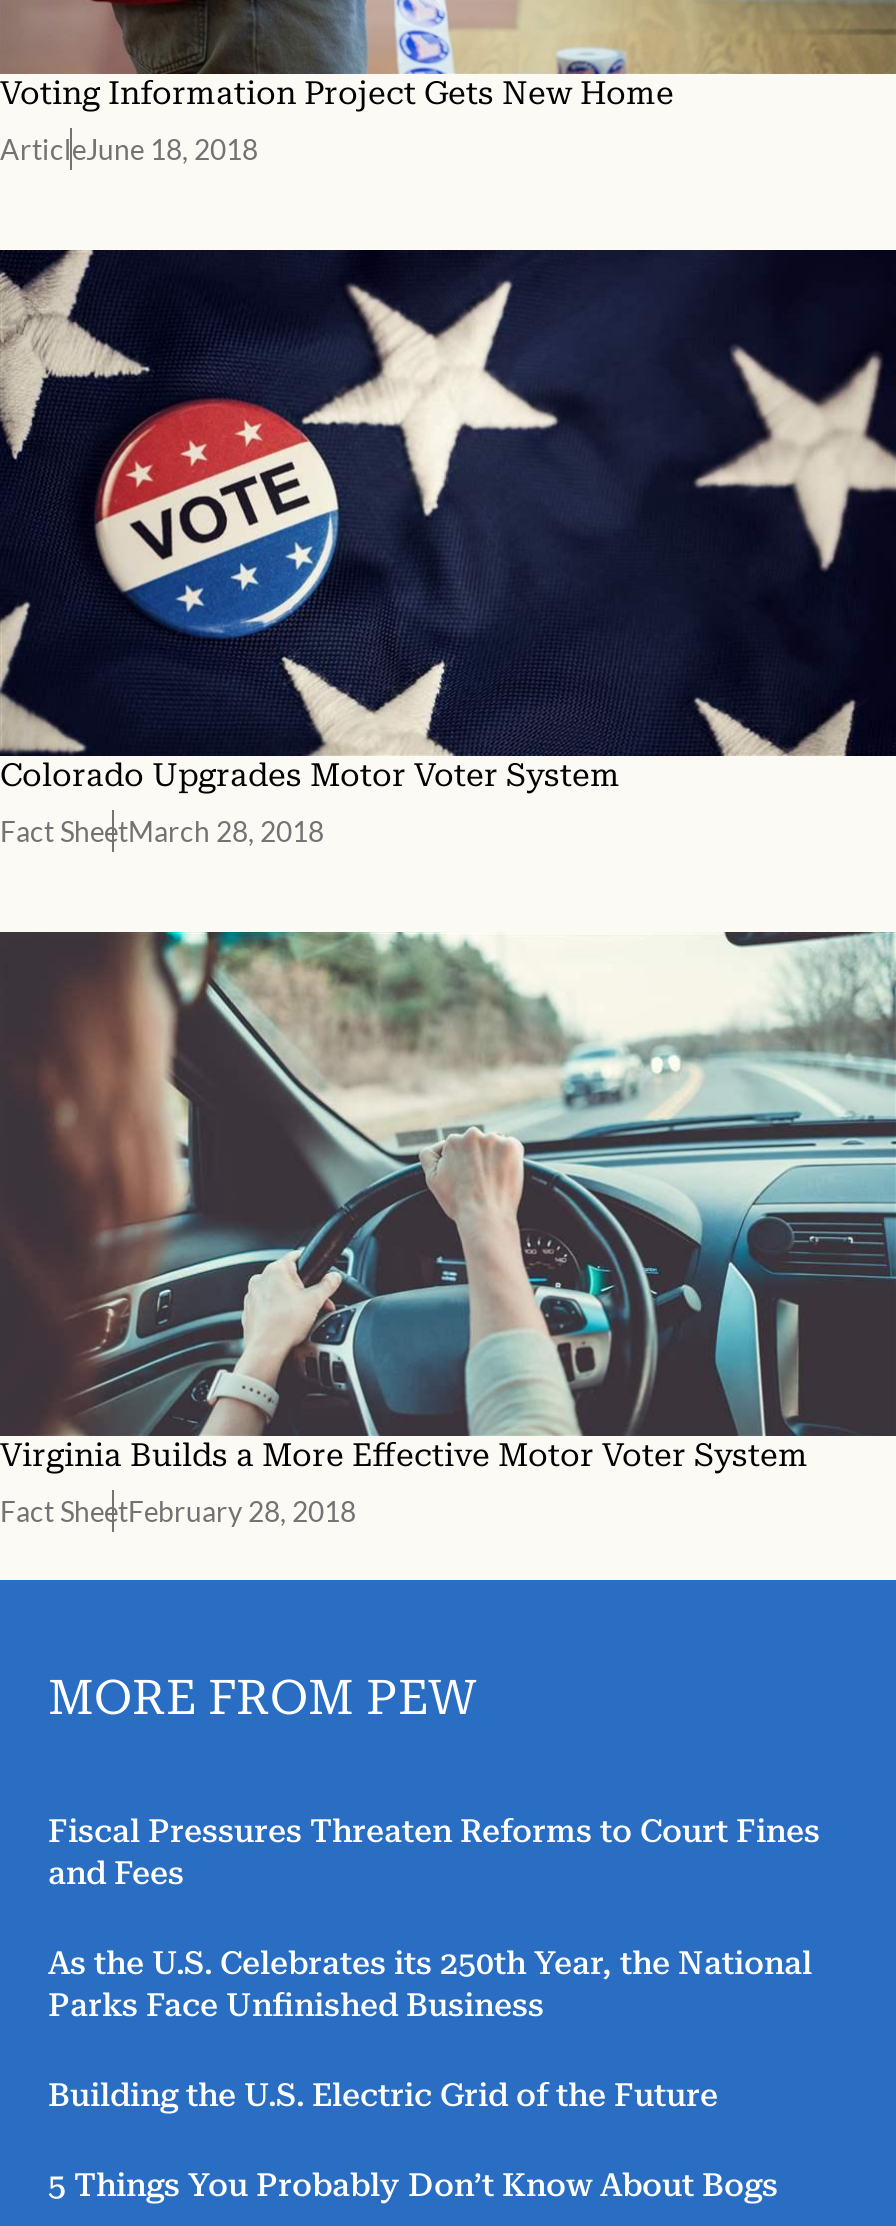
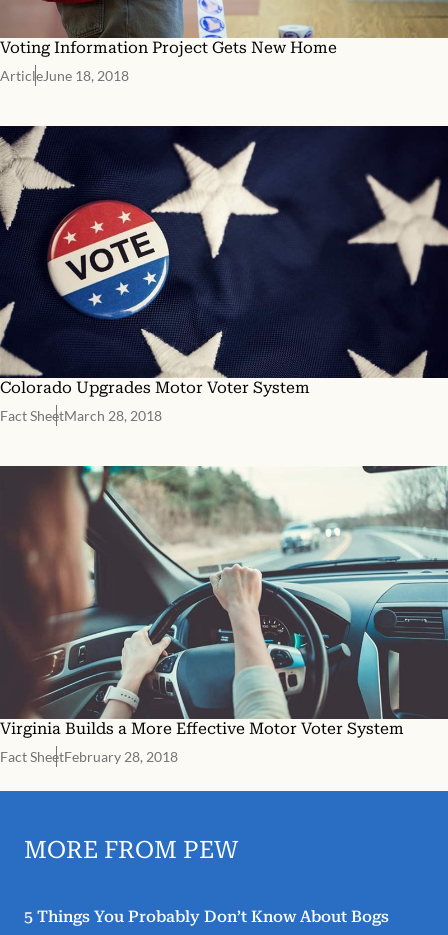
[48,1812,820,2114] Fiscal Pressures Threaten Reforms to Court Fines | and Fees | As the U.S. Celebrates its 250th Year, the National | Parks Face Unfinished Business | Building the U.S. Electric Grid of the Future -> none

